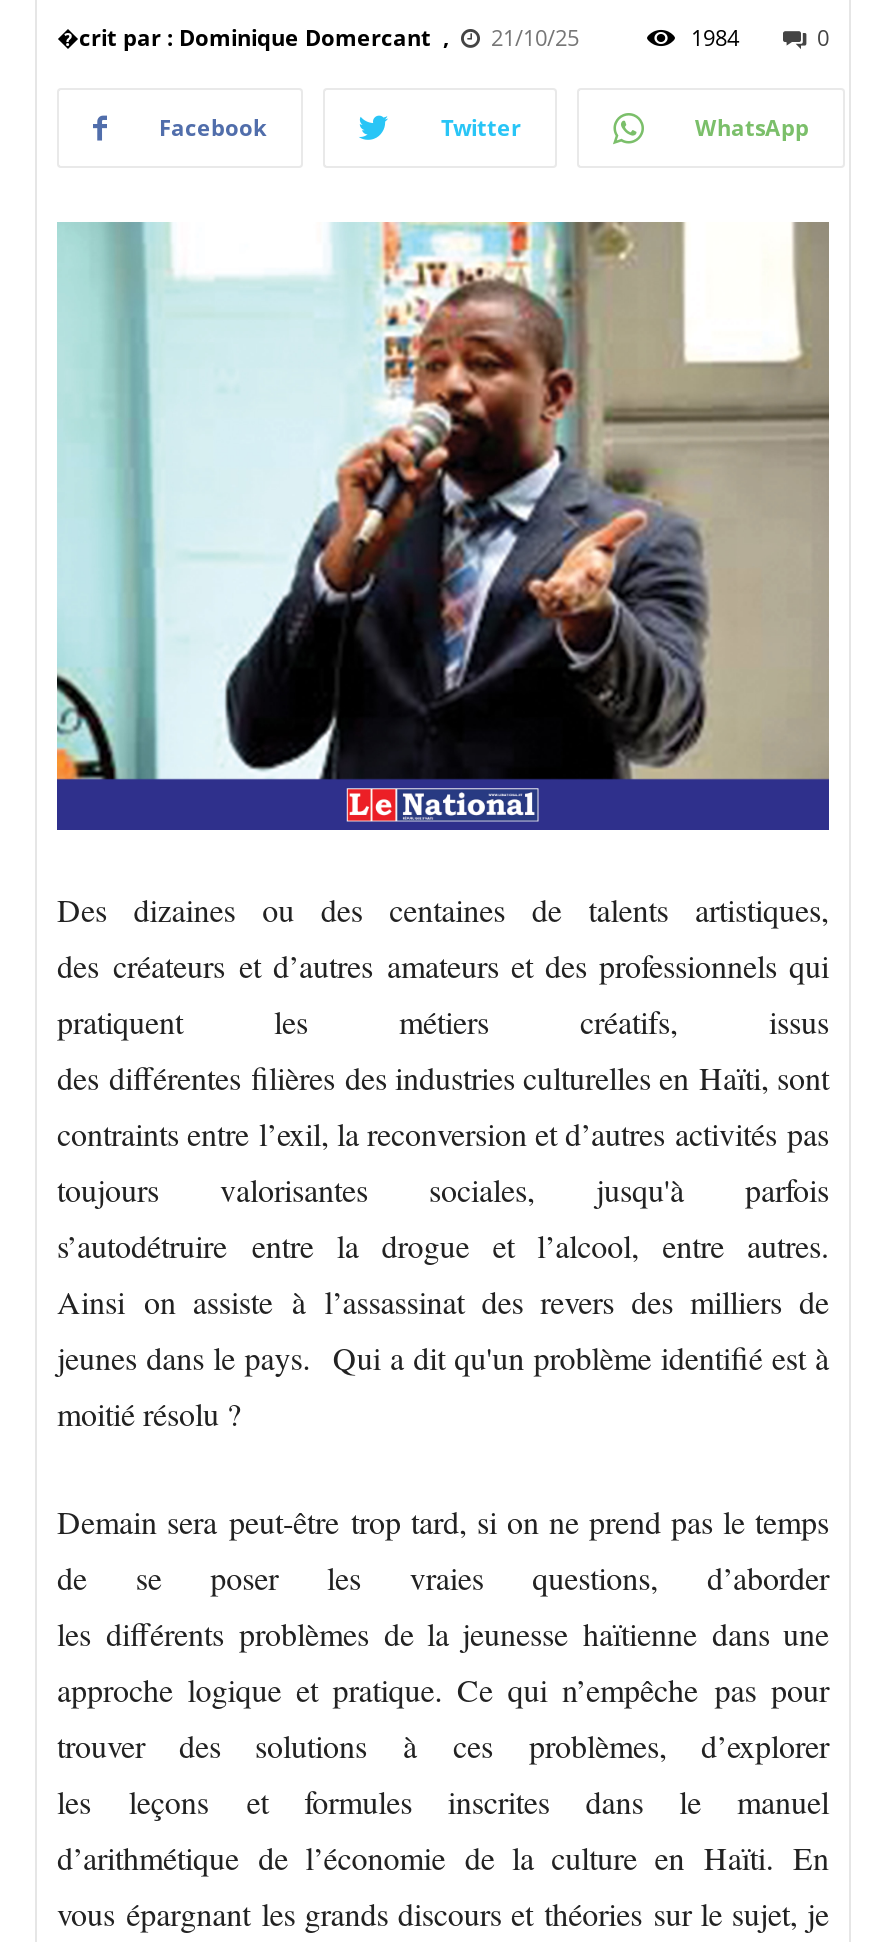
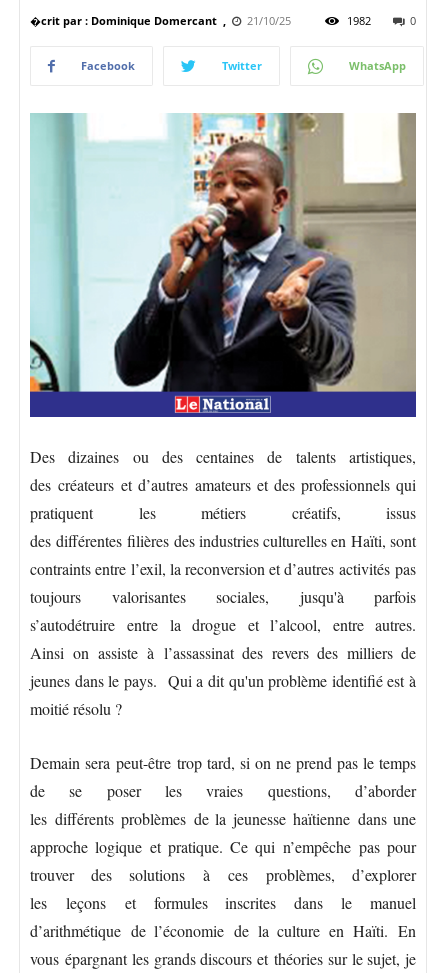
[691,23,739,53] 1984 -> [347,13,371,28] 1982

